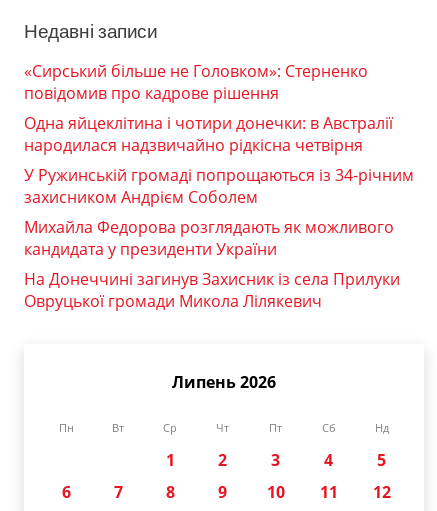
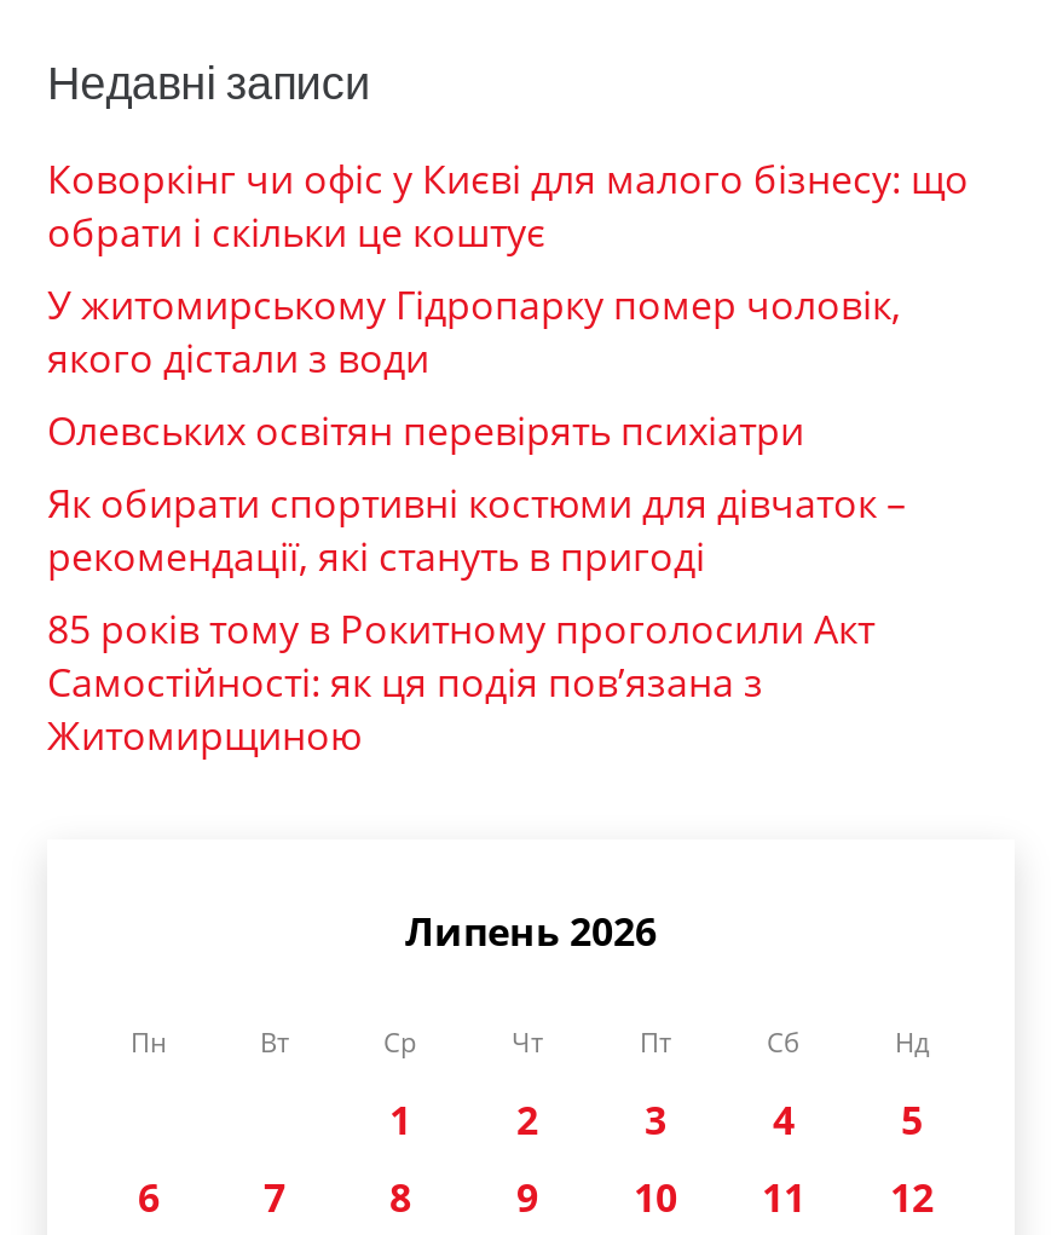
[24,60,414,312] «Сирський більше не Головком»: Стерненко | повідомив про кадрове рішення | Одна яйцеклітина і чотири донечки: в Австралії | народилася надзвичайно рідкісна четвірня | У Ружинській громаді попрощаються із 34-річним | захисником Андрієм Соболем | Михайла Федорова розглядають як можливого | кандидата у президенти України | На Донеччині загинув Захисник із села Прилуки | Овруцької громади Микола Лілякевич -> [47,152,969,761] Коворкінг чи офіс у Києві для малого бізнесу: що | обрати і скільки це коштує | У житомирському Гідропарку помер чоловік, | якого дістали з води | Олевських освітян перевірять психіатри | Як обирати спортивні костюми для дівчаток – | рекомендації, які стануть в пригоді | 85 років тому в Рокитному проголосили Акт | Самостійності: як ця подія пов’язана з | Житомирщиною

